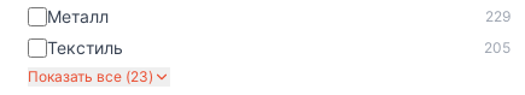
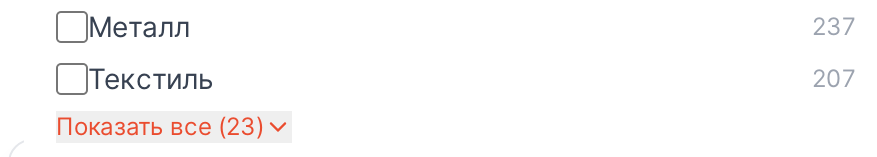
[485,7,511,25] 229 -> [812,11,856,41] 237
[484,38,511,57] 205 -> [812,63,856,93] 207

